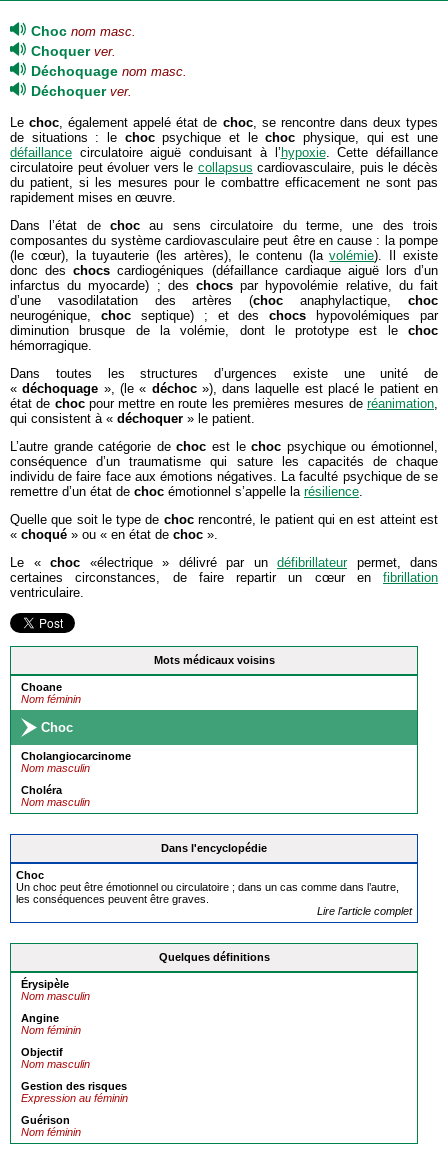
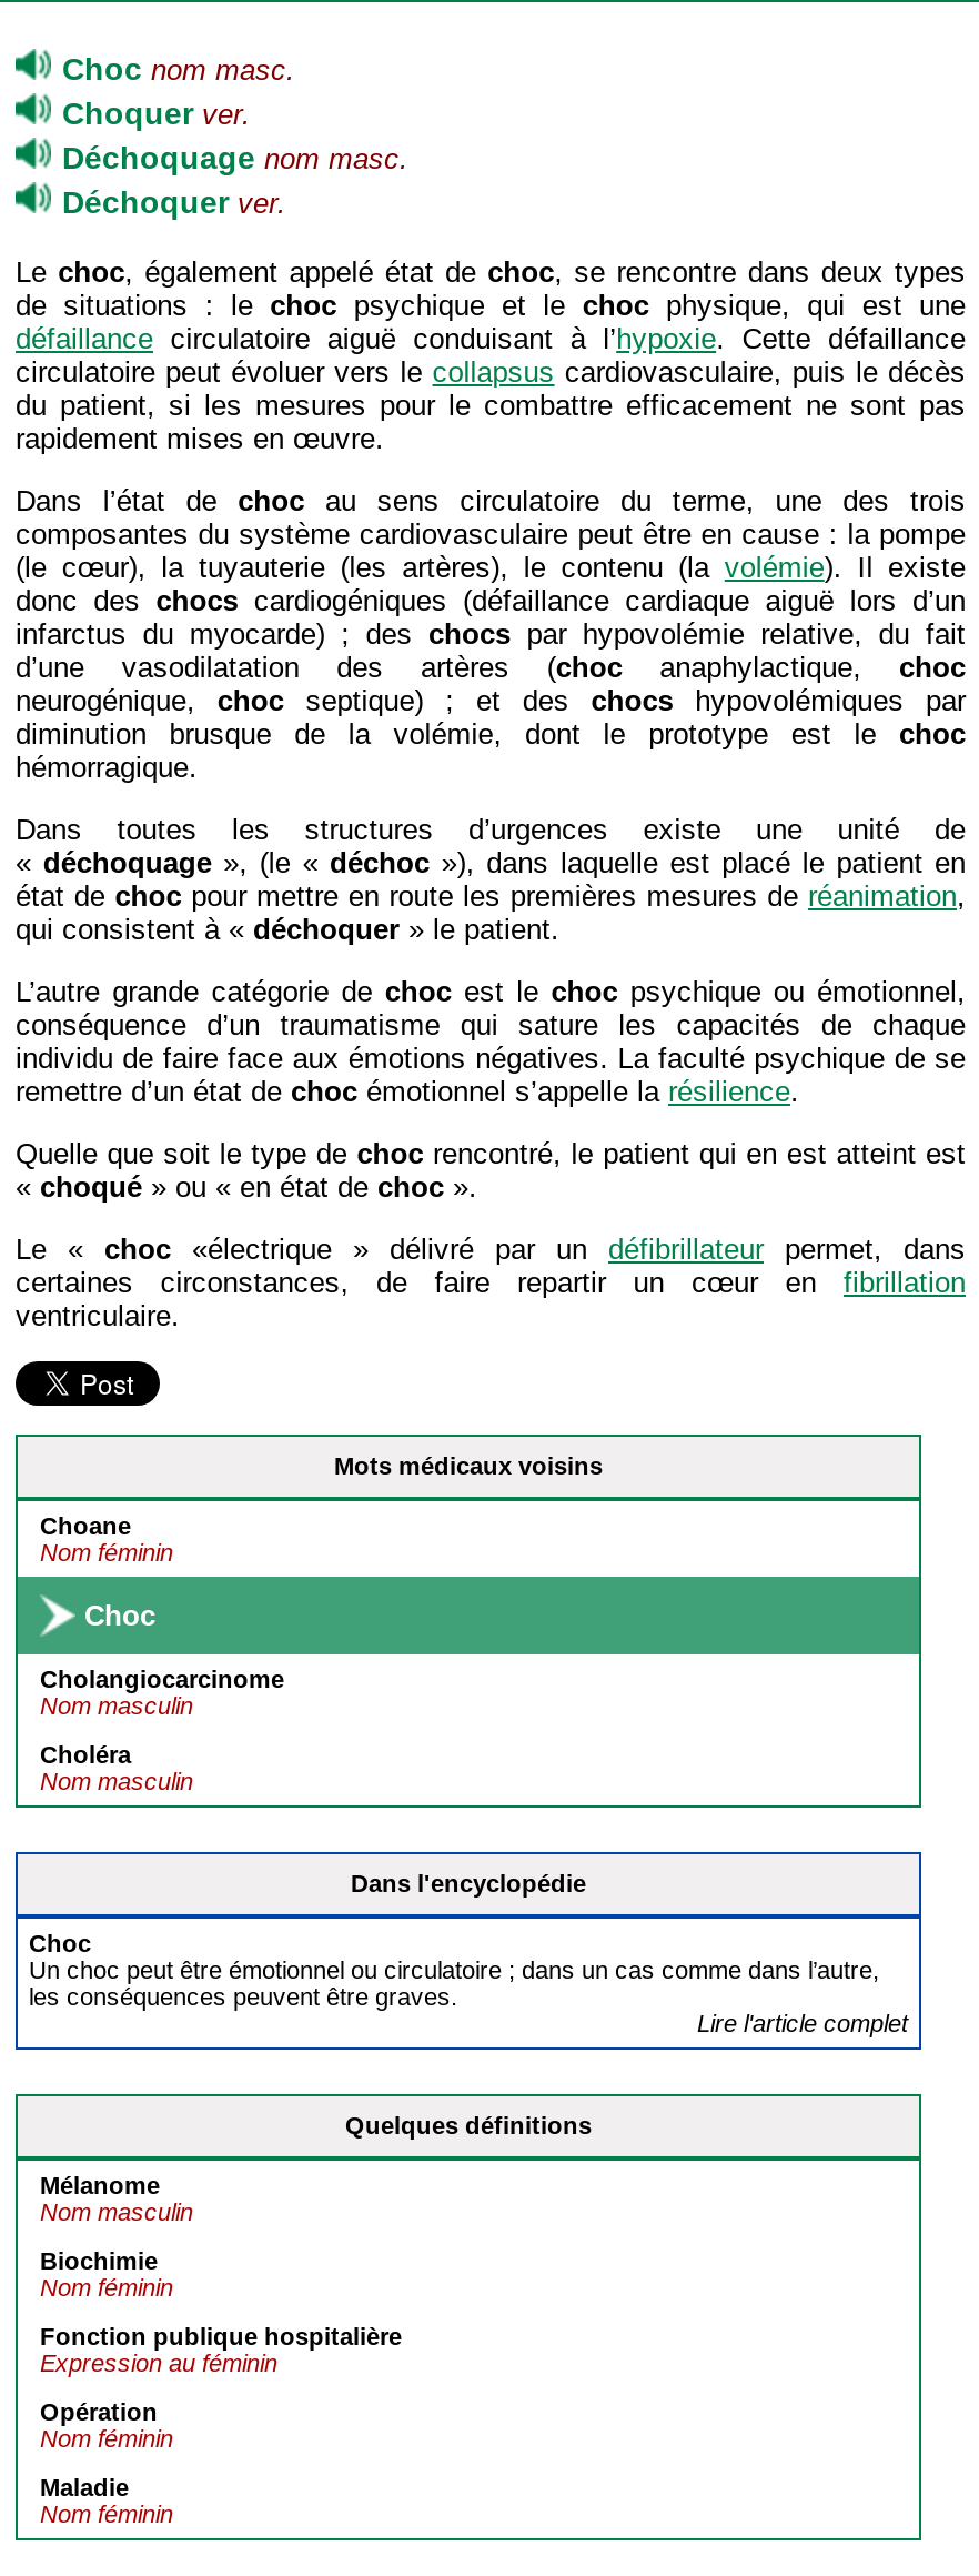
[21,978,69,990] Érysipèle -> [40,2172,160,2198] Mélanome
[21,1012,59,1024] Angine -> [40,2247,158,2274] Biochimie
[21,1046,127,1092] Objectif | Nom masculin | Gestion des risques -> [40,2323,402,2349] Fonction publique hospitalière
moved [21,1092,128,1104] -> [40,2349,277,2376]: Expression au féminin
[21,1114,70,1126] Guérison -> [40,2398,173,2500] Opération | Nom féminin | Maladie

